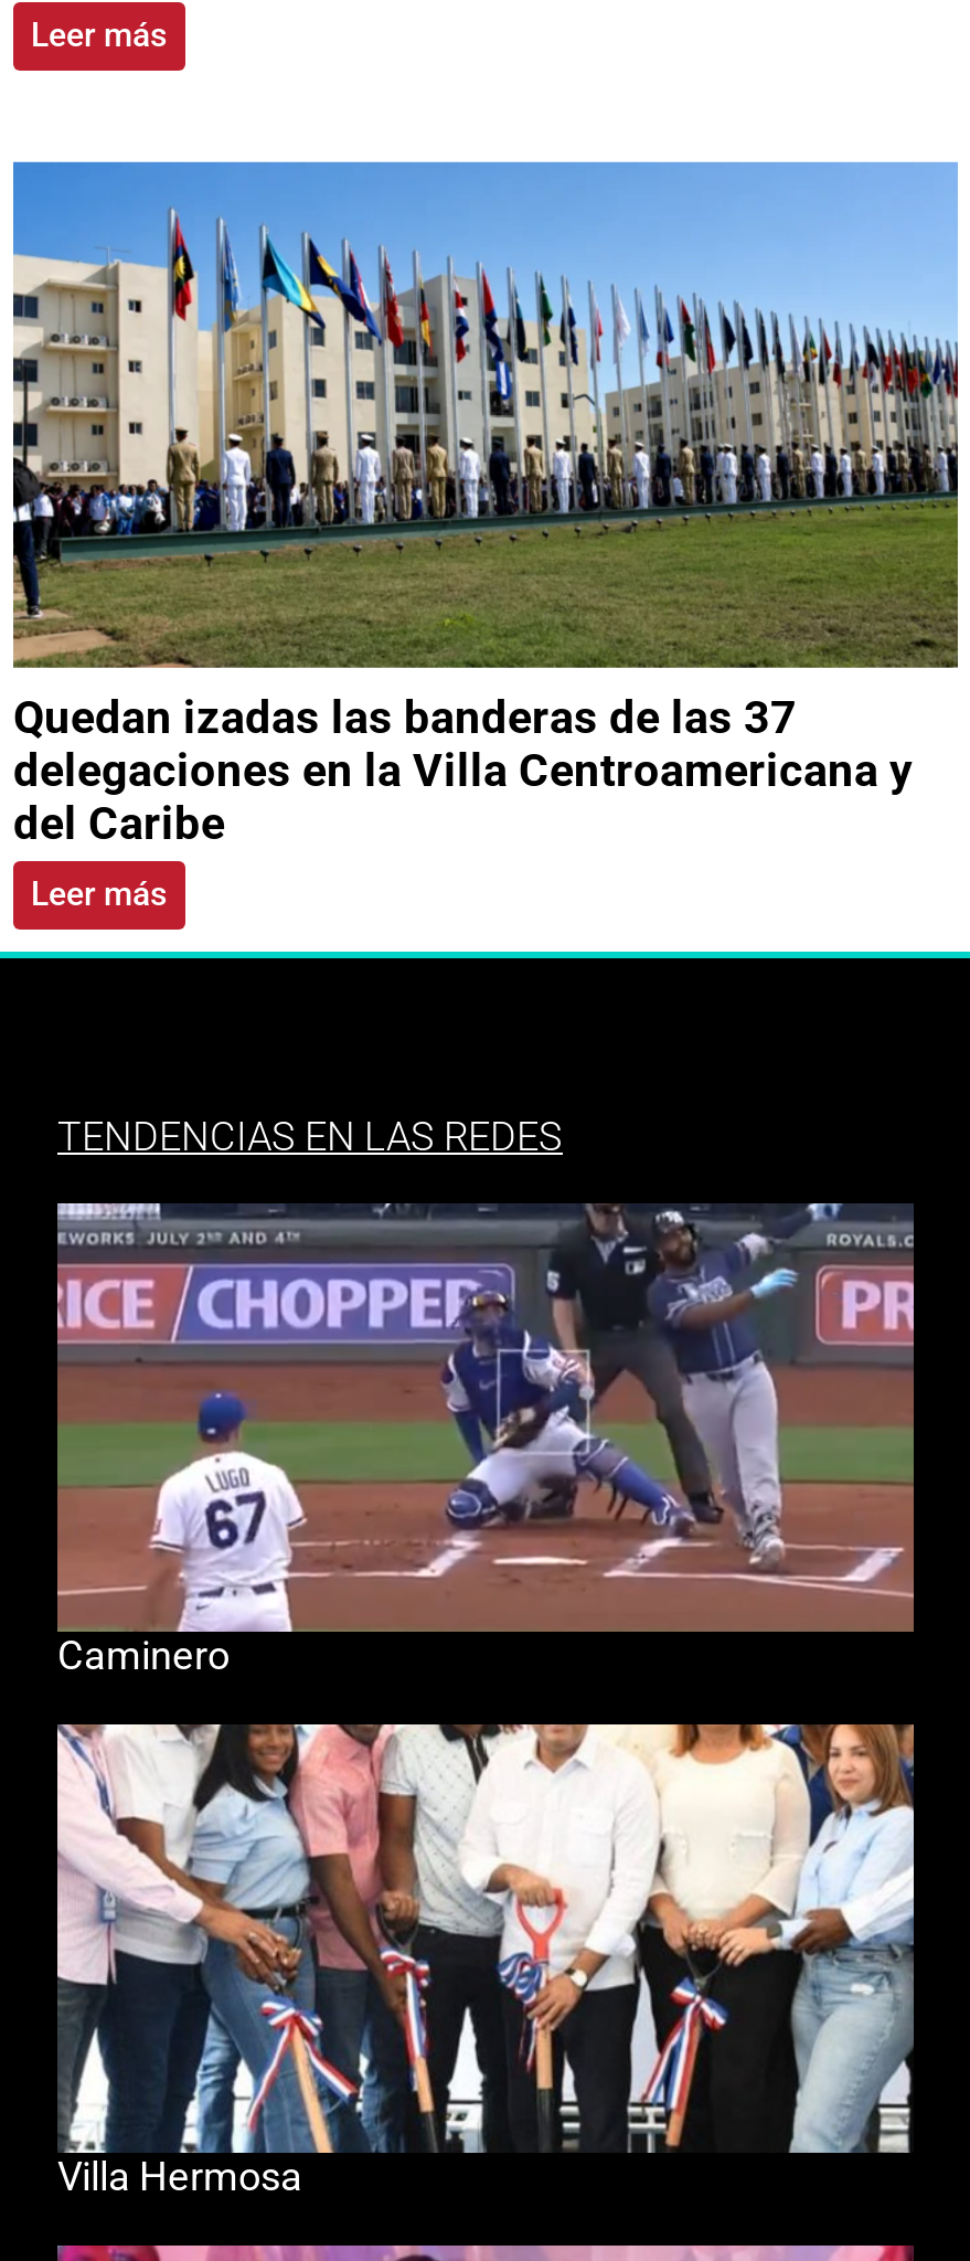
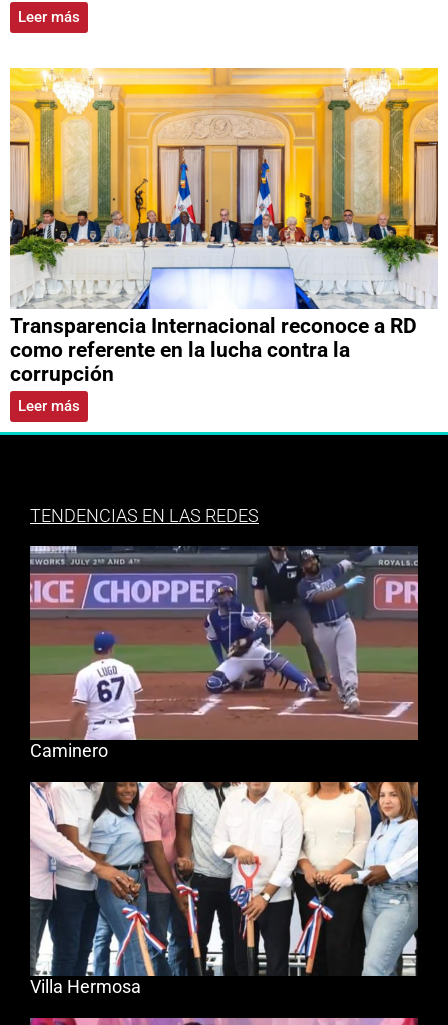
[11,148,960,850] [image] | Quedan izadas las banderas de las 37 | delegaciones en la Villa Centroamericana y | del Caribe -> [9,67,439,386] [image] | Transparencia Internacional reconoce a RD | como referente en la lucha contra la | corrupción

